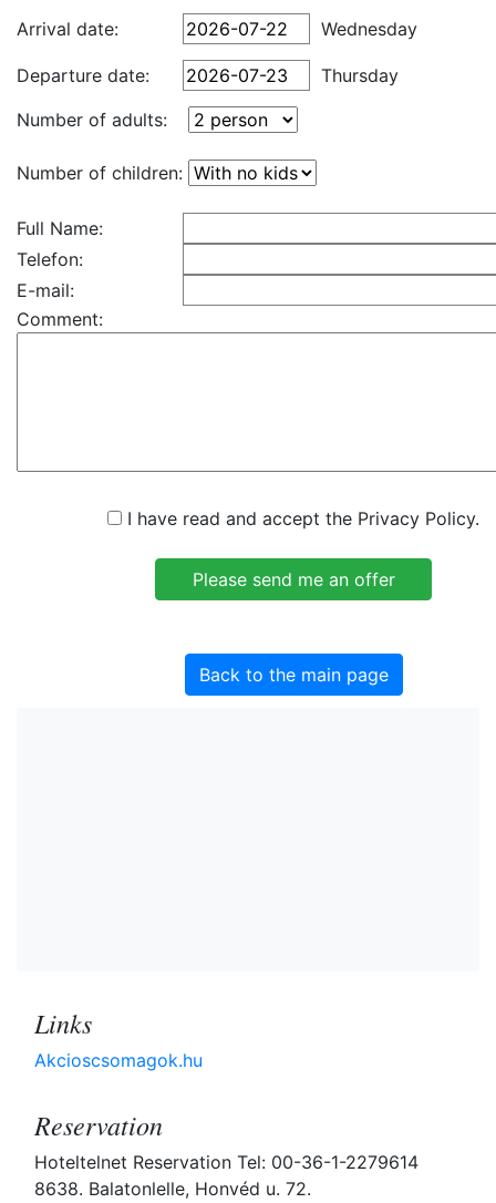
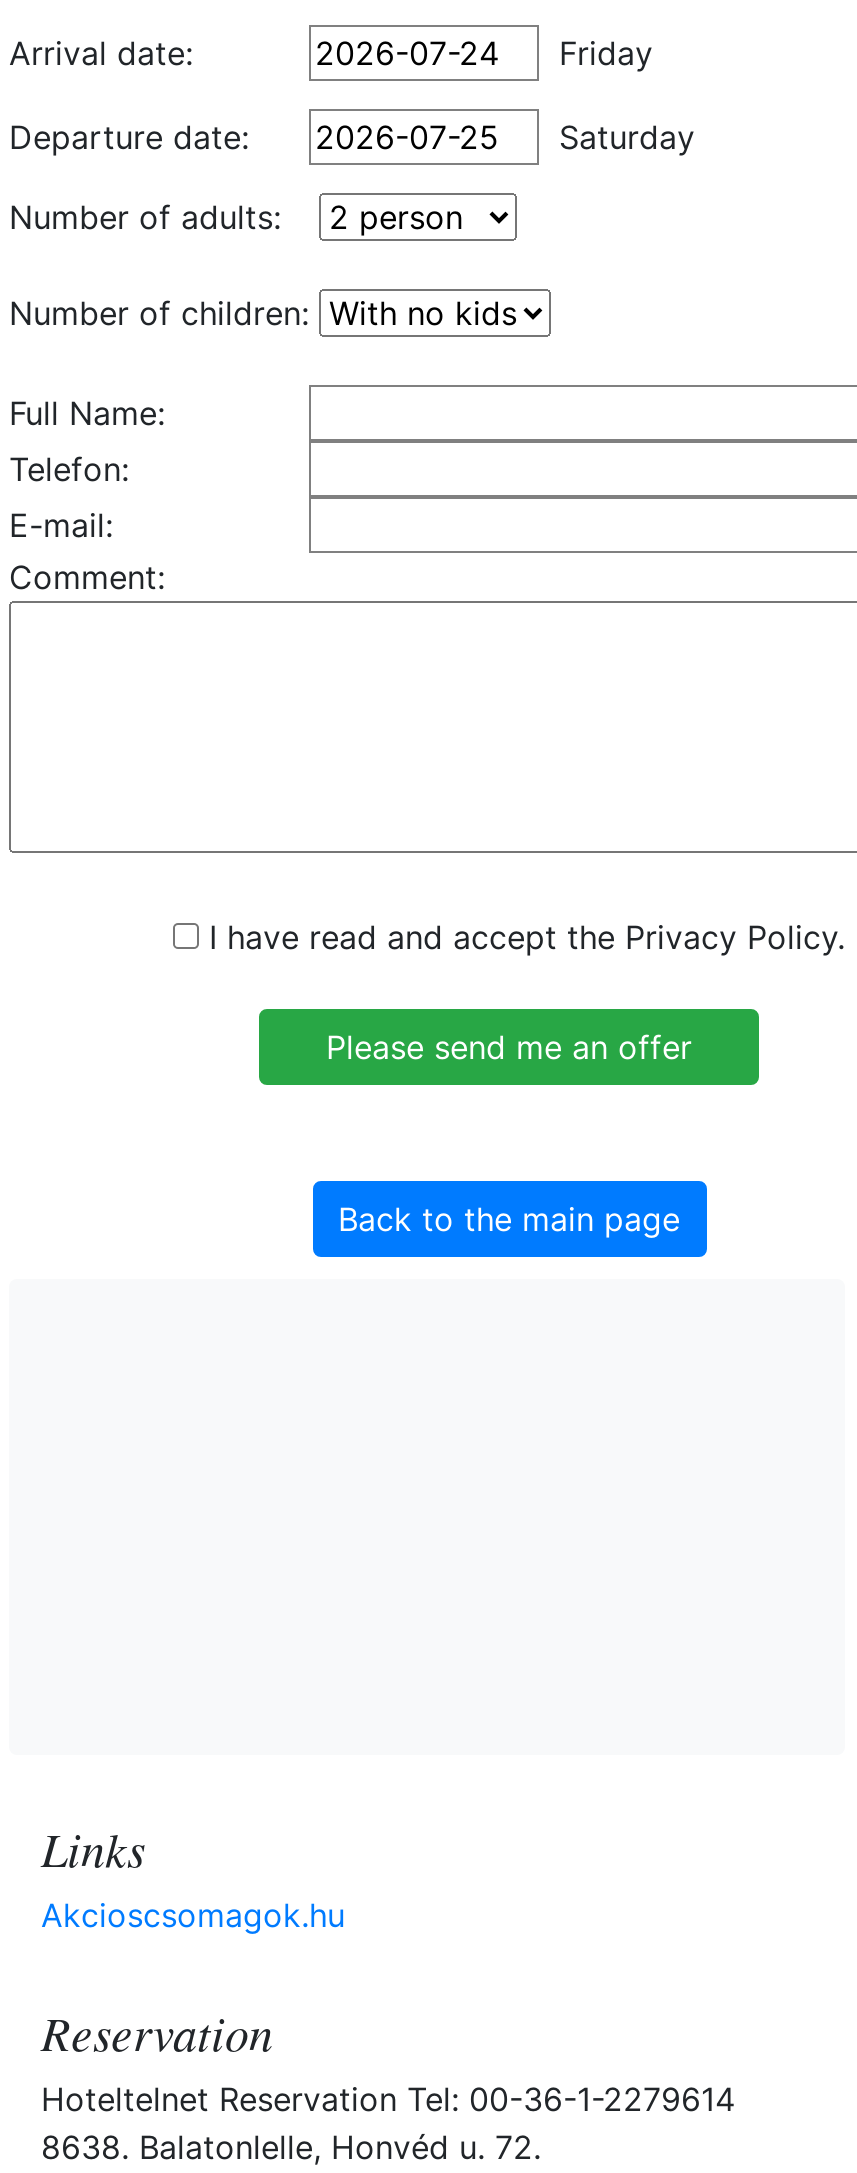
[321,18,417,40] Wednesday -> [559,33,653,73] Friday
[321,64,399,86] Thursday -> [559,117,695,157] Saturday

